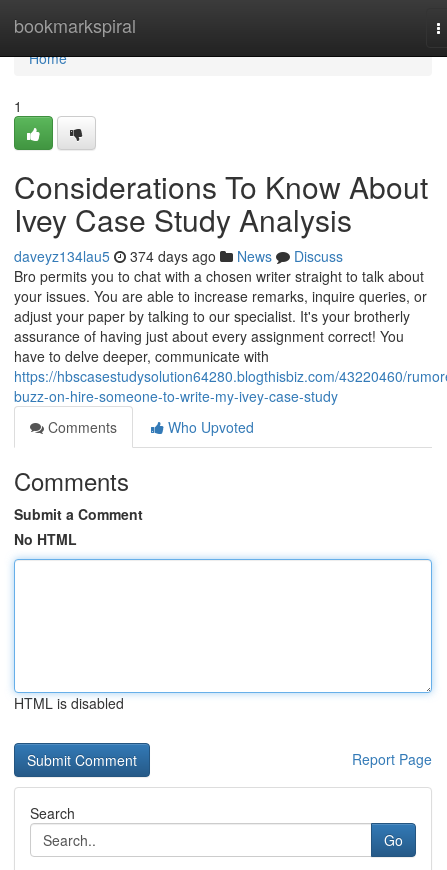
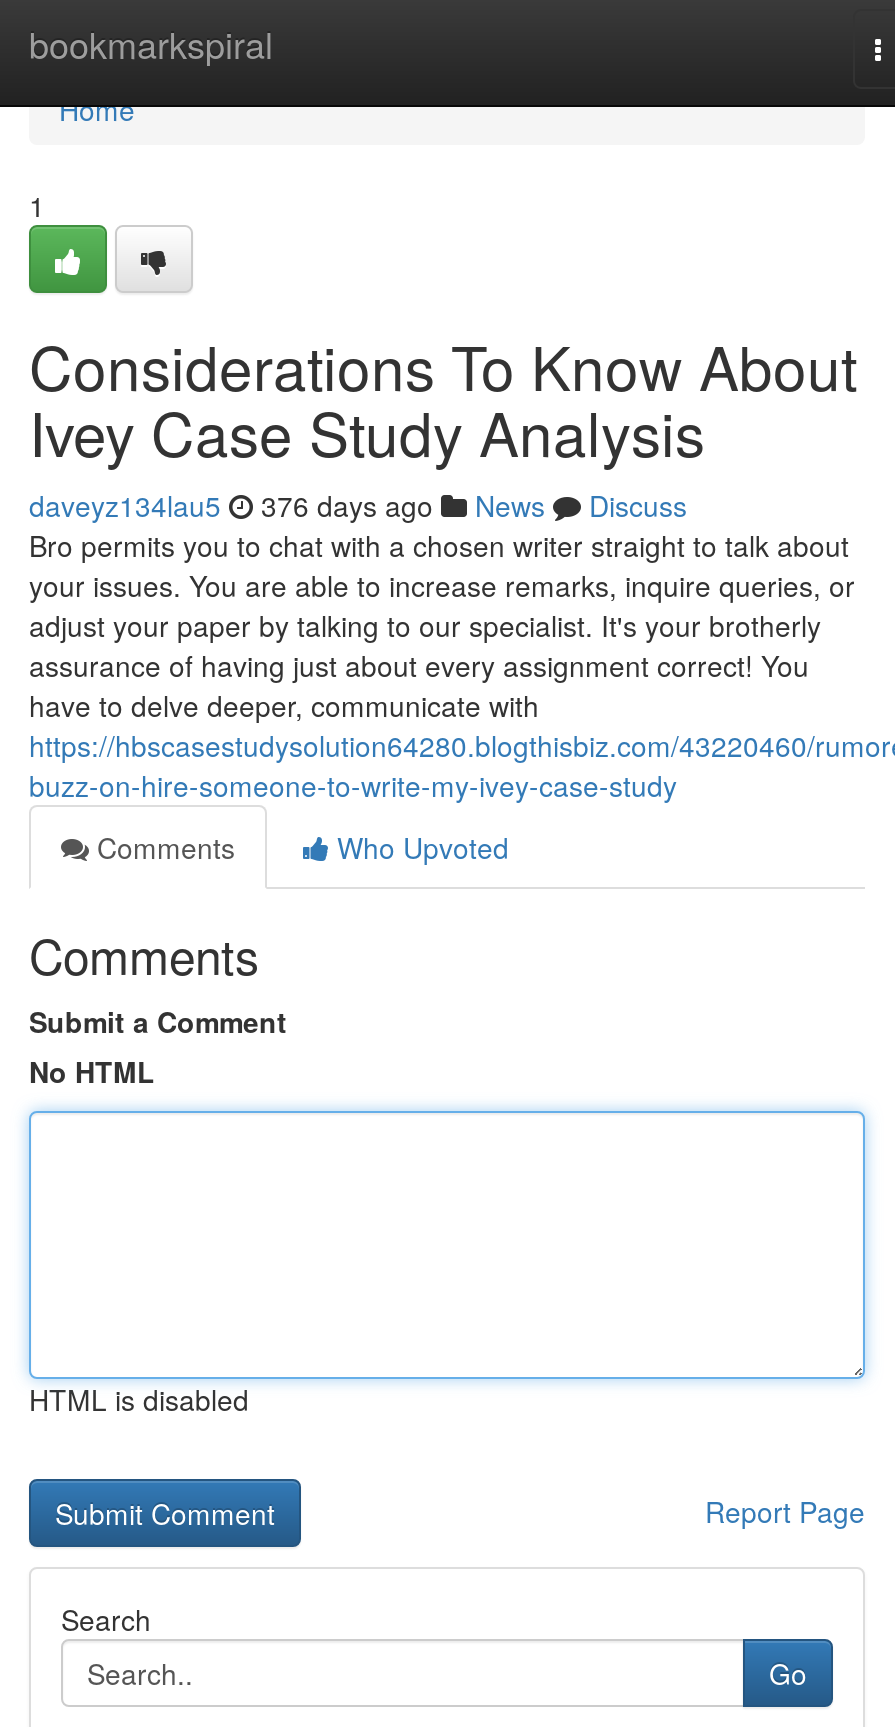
[14,246,343,266] daveyz134lau5 374 days ago News Discuss -> [29,485,687,525] daveyz134lau5 376 days ago News Discuss

